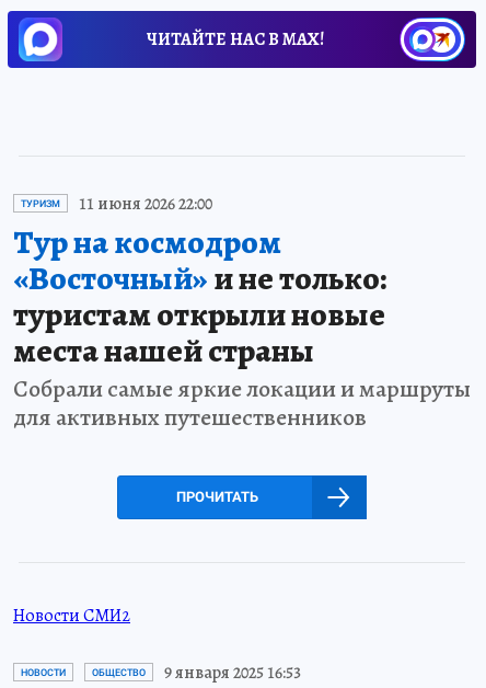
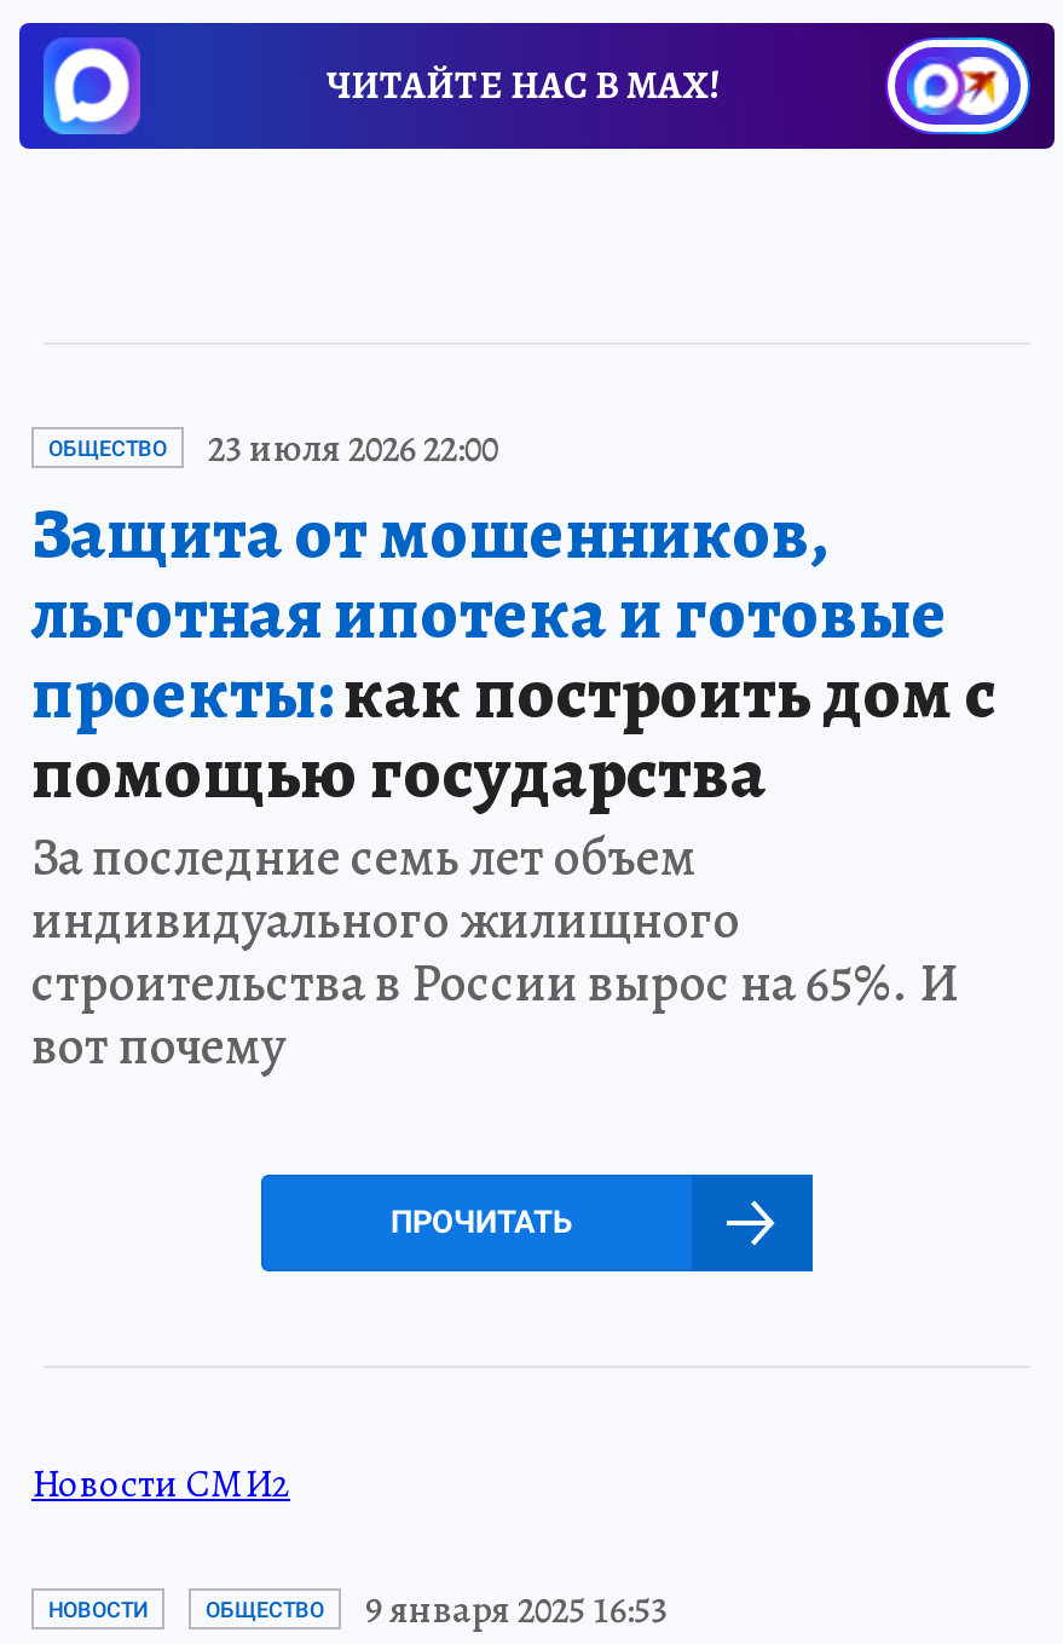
[13,191,471,434] ТУРИЗМ | 11 июня 2026 22:00 | Тур на космодром | «Восточный»и не только: | туристам открыли новые | места нашей страны | Собрали самые яркие локации и маршруты | для активных путешественников -> [31,421,996,1082] ОБЩЕСТВО | 23 июля 2026 22:00 | Защита от мошенников, | льготная ипотека и готовые | проекты:как построить дом с | помощью государства | За последние семь лет объем | индивидуального жилищного | строительства в России вырос на 65%. И | вот почему

